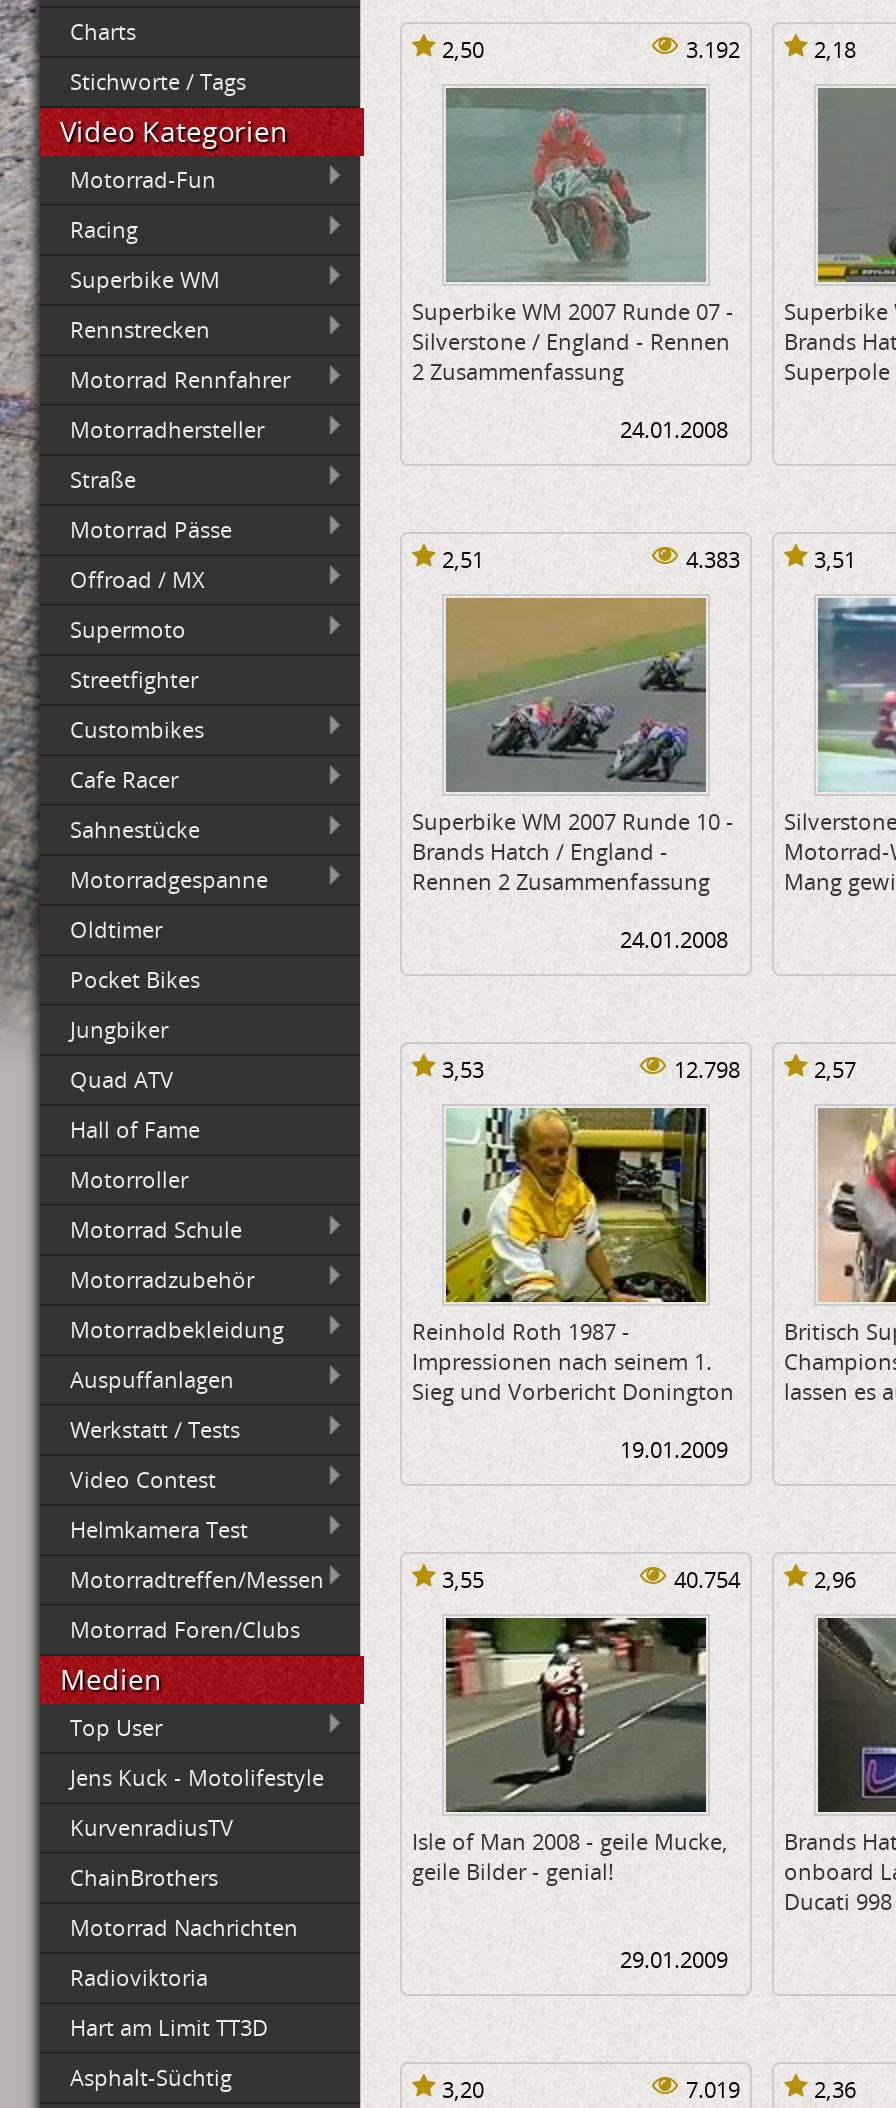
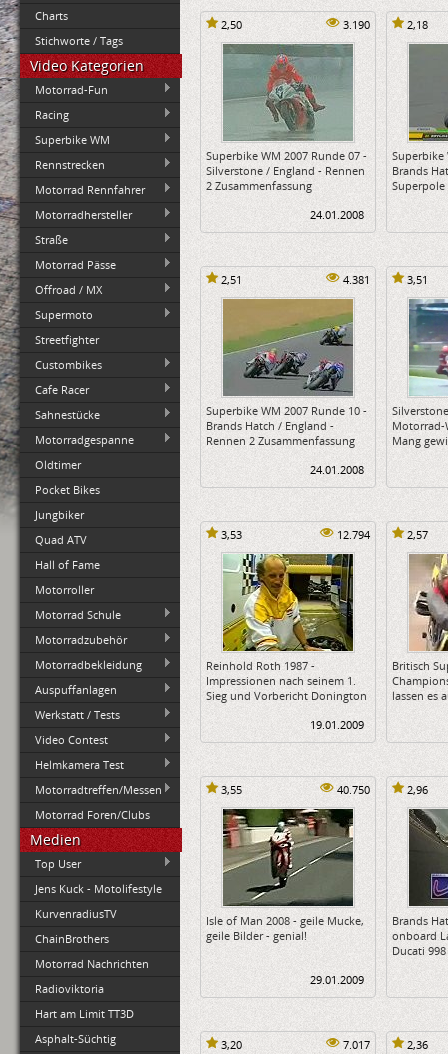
[680,34,740,64] 3.192 -> [340,17,370,32] 3.190
[680,544,740,574] 4.383 -> [340,272,370,287] 4.381
[668,1054,740,1084] 12.798 -> [334,527,370,542] 12.794
[668,1564,740,1594] 40.754 -> [334,782,370,797] 40.750
[680,2074,740,2104] 7.019 -> [340,1037,370,1052] 7.017

